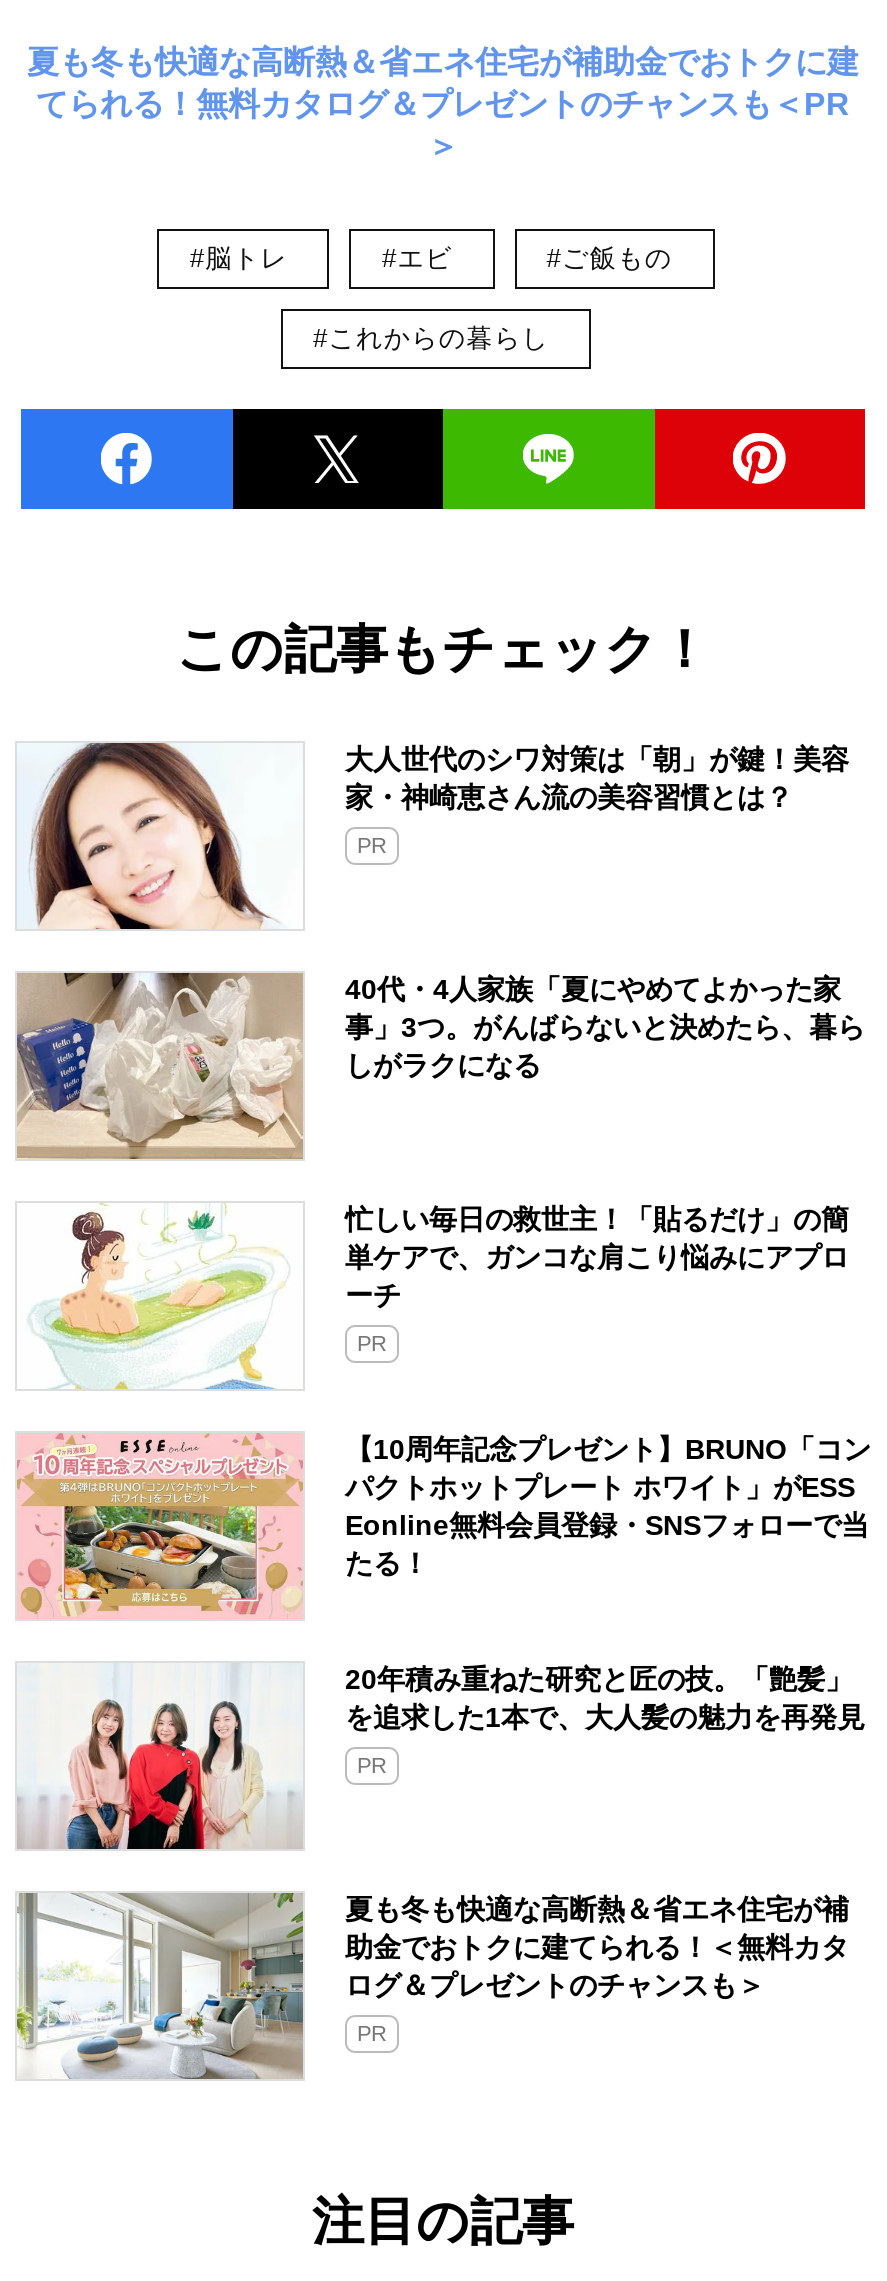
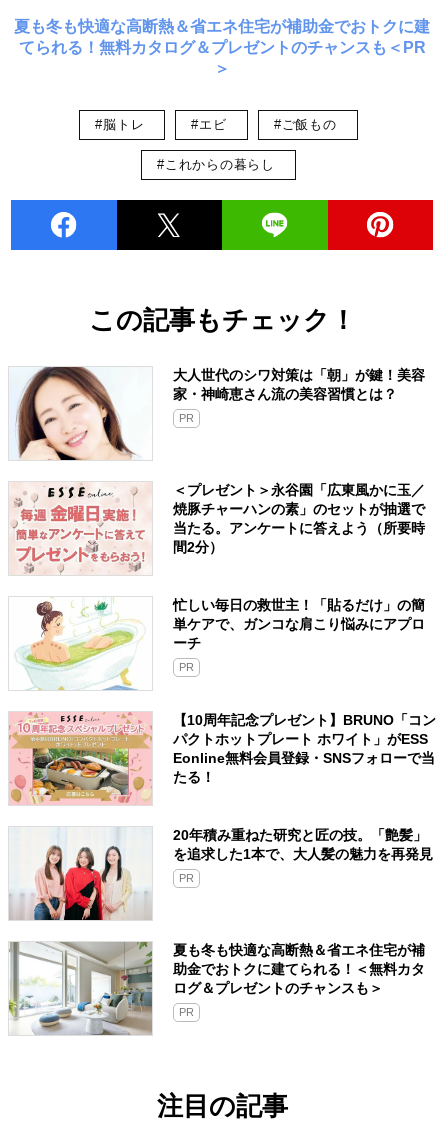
[15,971,865,1161] [image] | 40代・4人家族「夏にやめてよかった家 | 事」3つ。がんばらないと決めたら、暮ら | しがラクになる -> [9,482,425,575] [image] | ＜プレゼント＞永谷園「広東風かに玉／ | 焼豚チャーハンの素」のセットが抽選で | 当たる。アンケートに答えよう（所要時 | 間2分）

